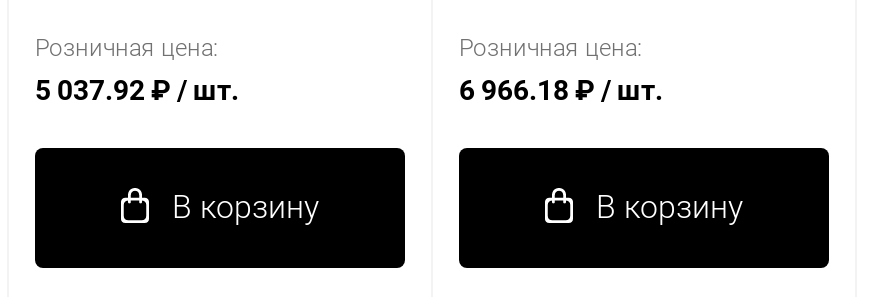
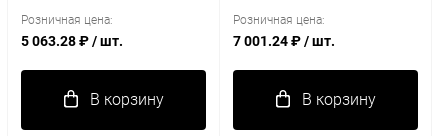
[35,74,239,106] 5 037.92 ₽ / шт. -> [21,33,123,49] 5 063.28 ₽ / шт.
[459,74,663,106] 6 966.18 ₽ / шт. -> [233,33,335,49] 7 001.24 ₽ / шт.

